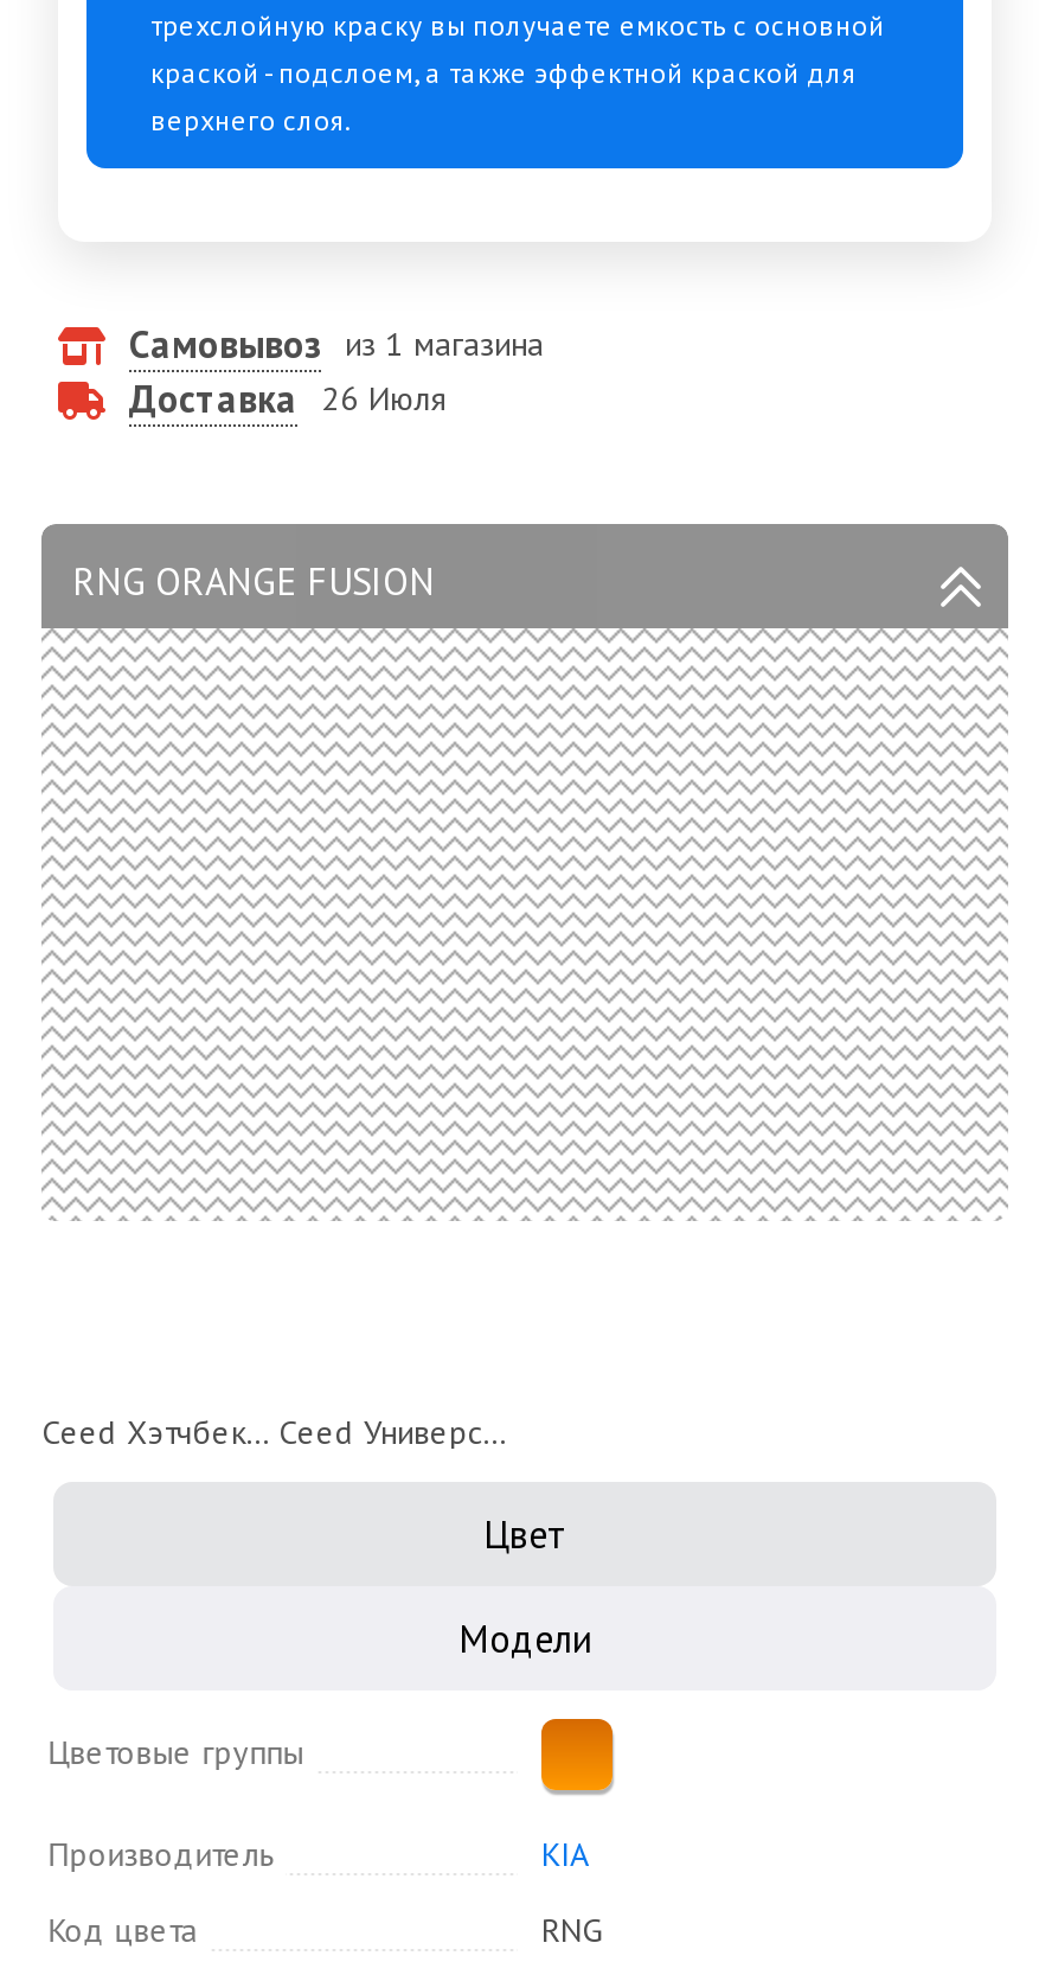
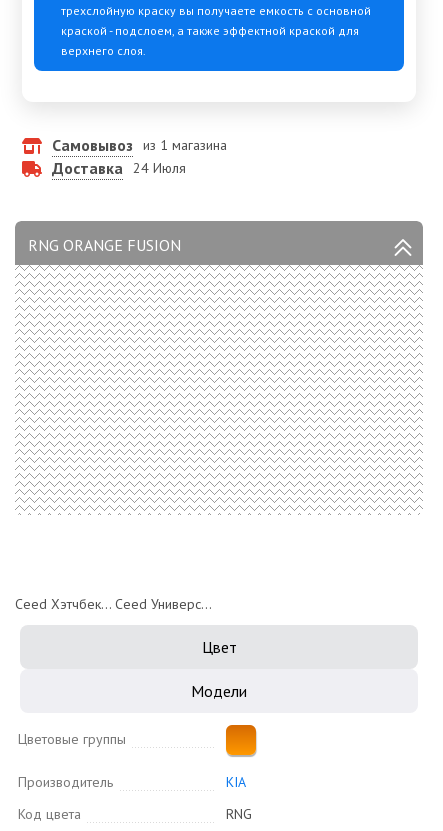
[129,375,447,422] Доставка 26 Июля -> [52,158,186,178] Доставка 24 Июля

